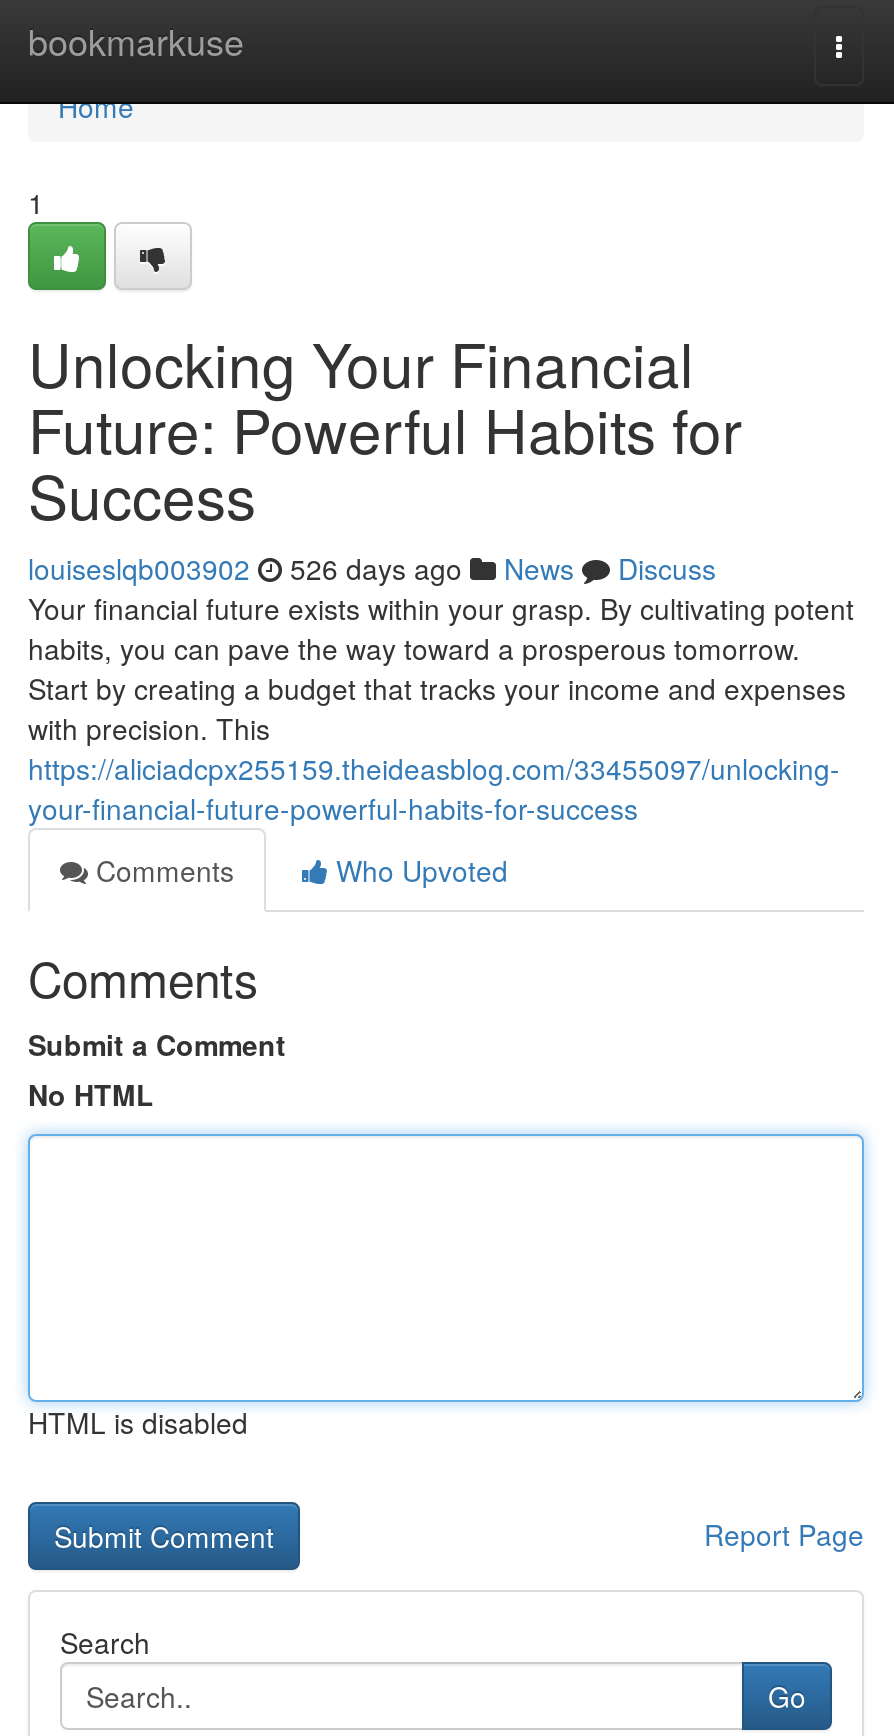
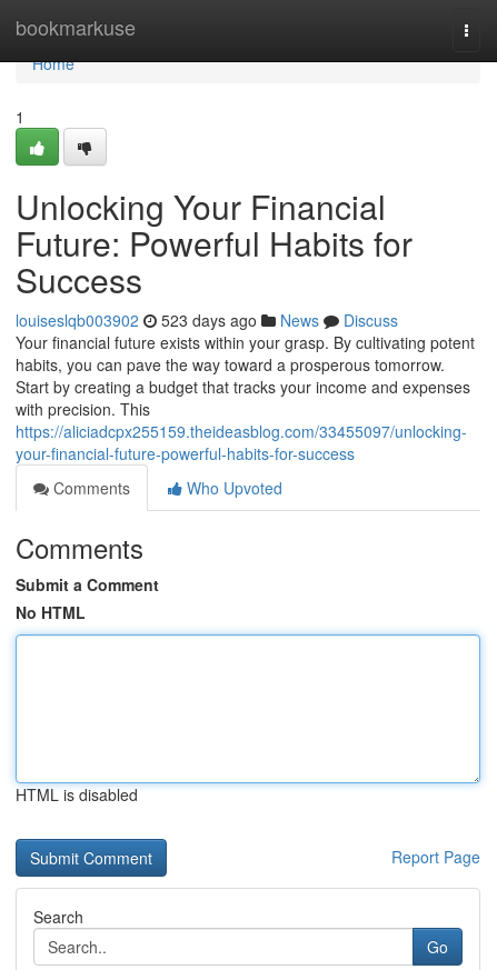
[28,548,716,588] louiseslqb003902 526 days ago News Discuss -> [16,309,398,331] louiseslqb003902 523 days ago News Discuss

